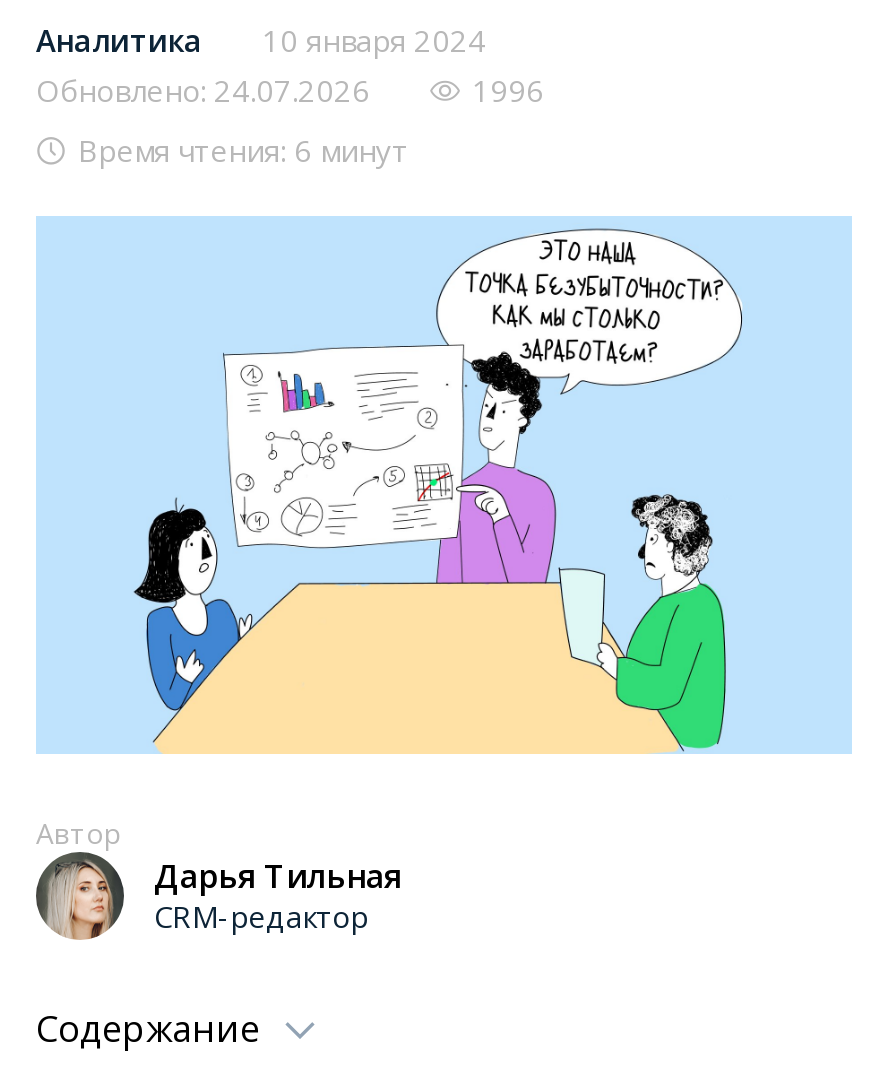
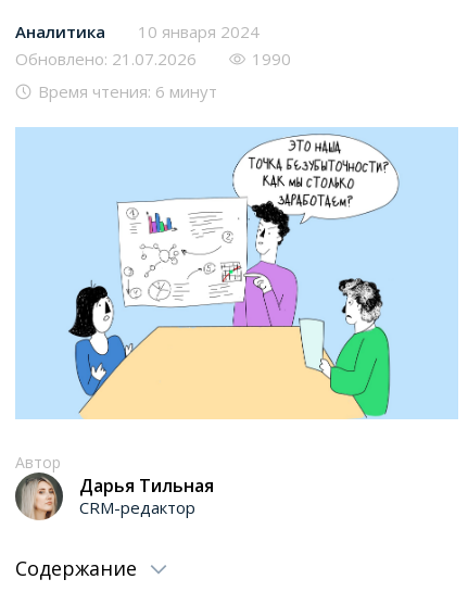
[36,70,370,110] Обновлено: 24.07.2026 -> [15,48,197,70] Обновлено: 21.07.2026
[472,70,544,110] 1996 -> [252,48,291,70] 1990

